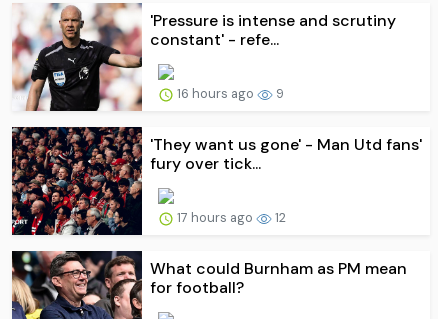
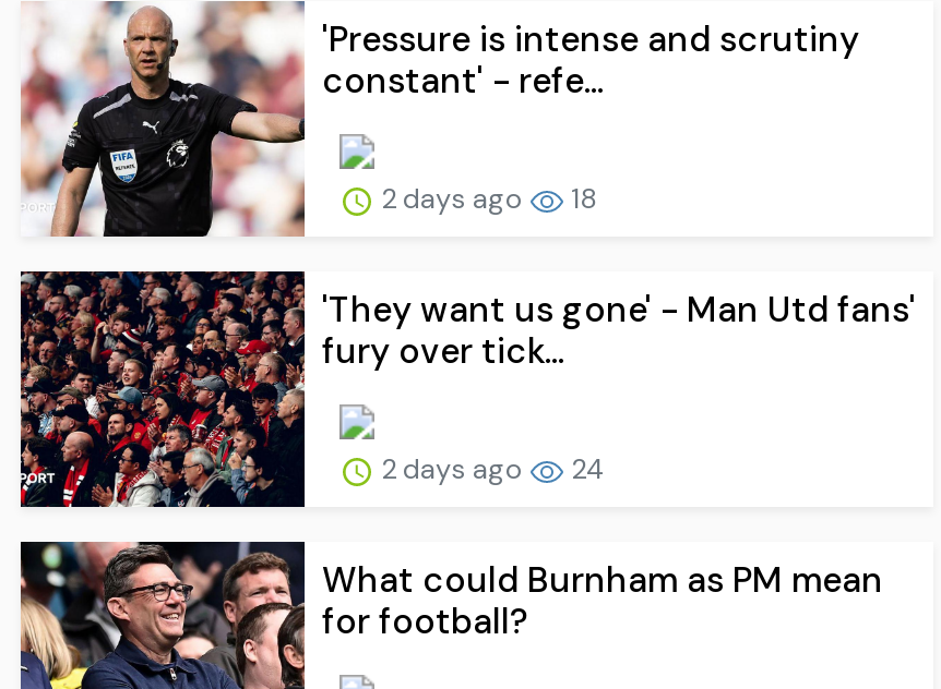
[174,85,257,102] 16 hours ago -> [374,179,529,216] 2 days ago
[273,85,284,102] 9 -> [564,179,597,216] 18
[174,209,256,226] 17 hours ago -> [374,450,529,487] 2 days ago
[272,209,286,226] 12 -> [564,450,606,487] 24

